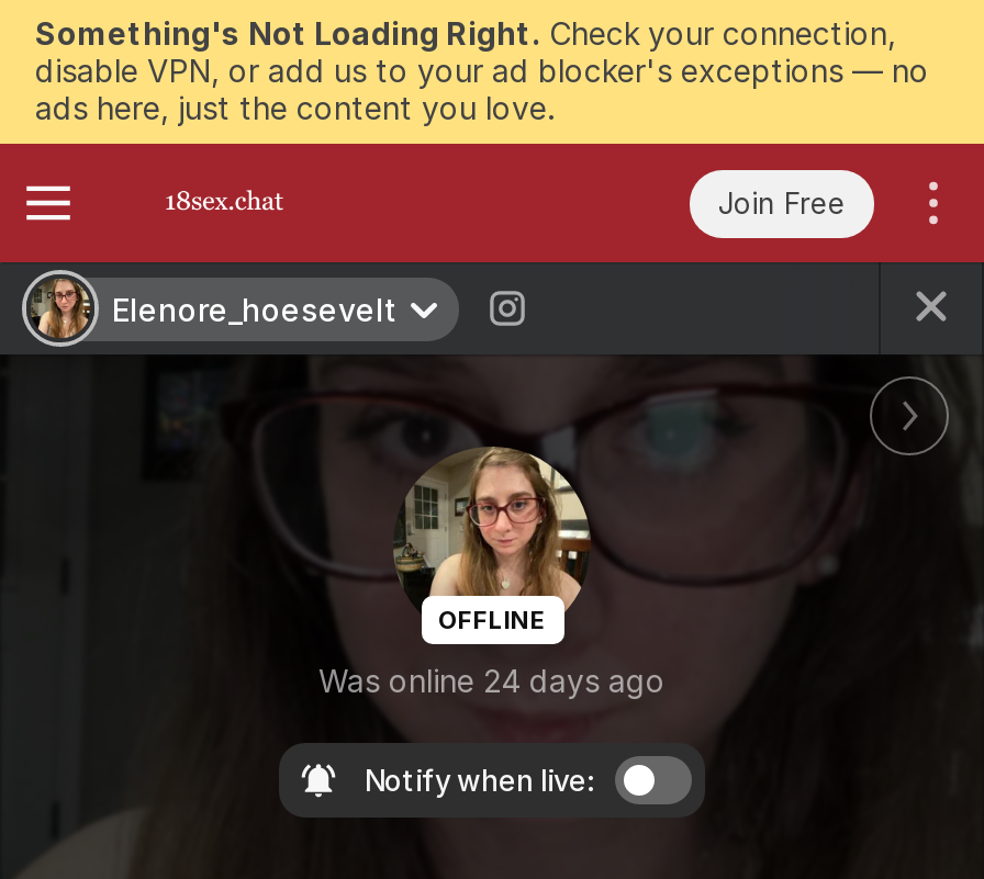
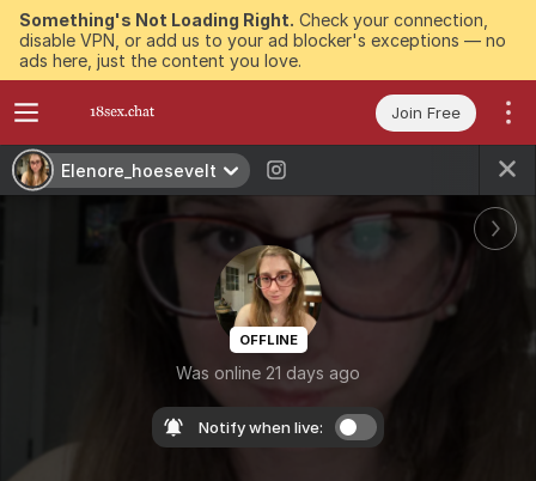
[318,661,666,698] Was online 24 days ago -> [176,362,360,382] Was online 21 days ago

